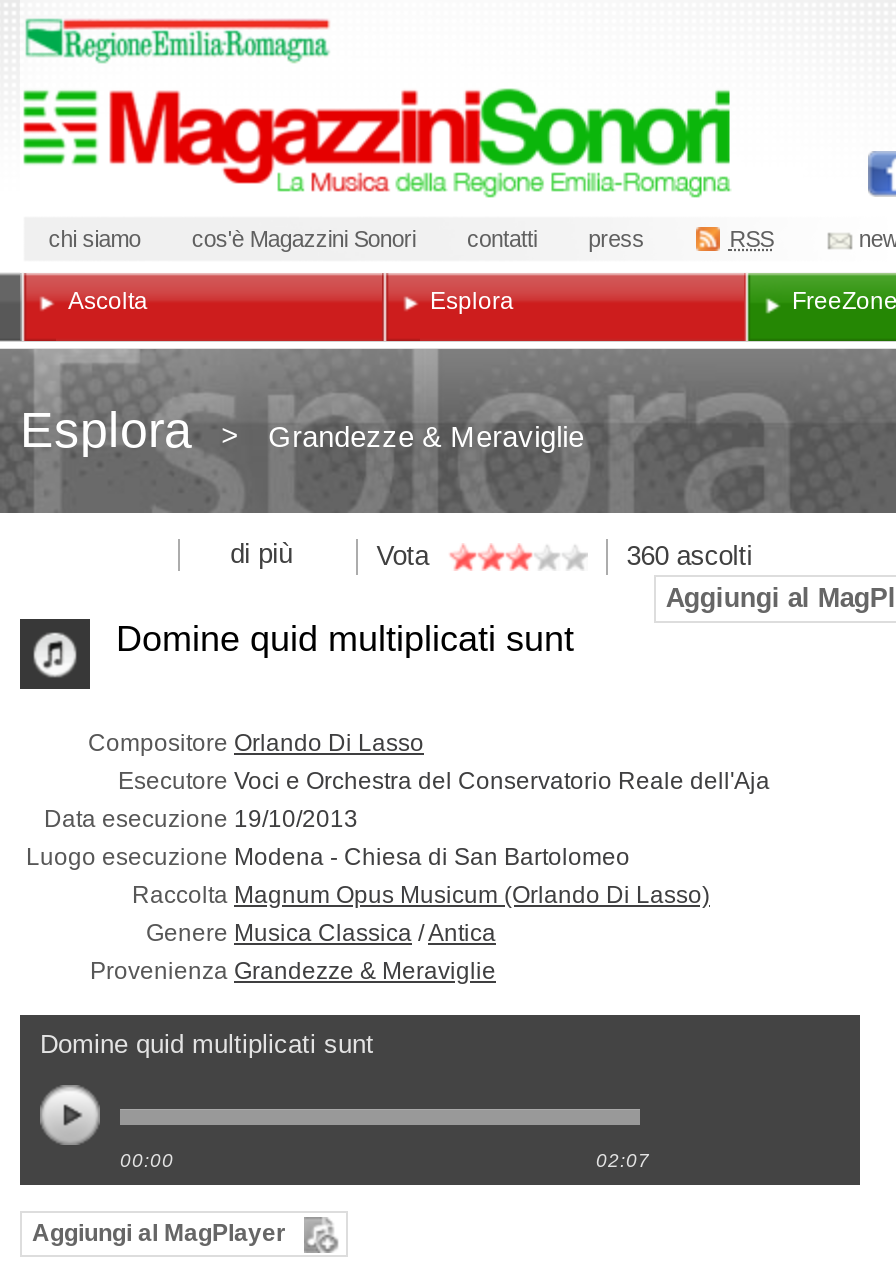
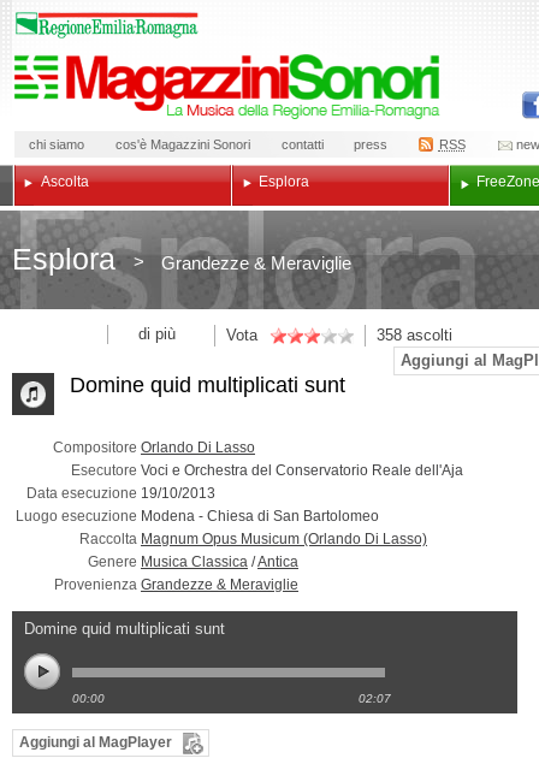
[626,541,752,571] 360 ascolti -> [377,326,453,344] 358 ascolti

